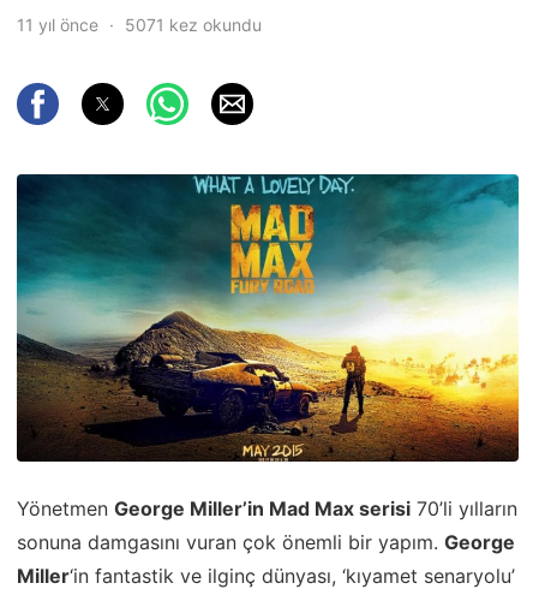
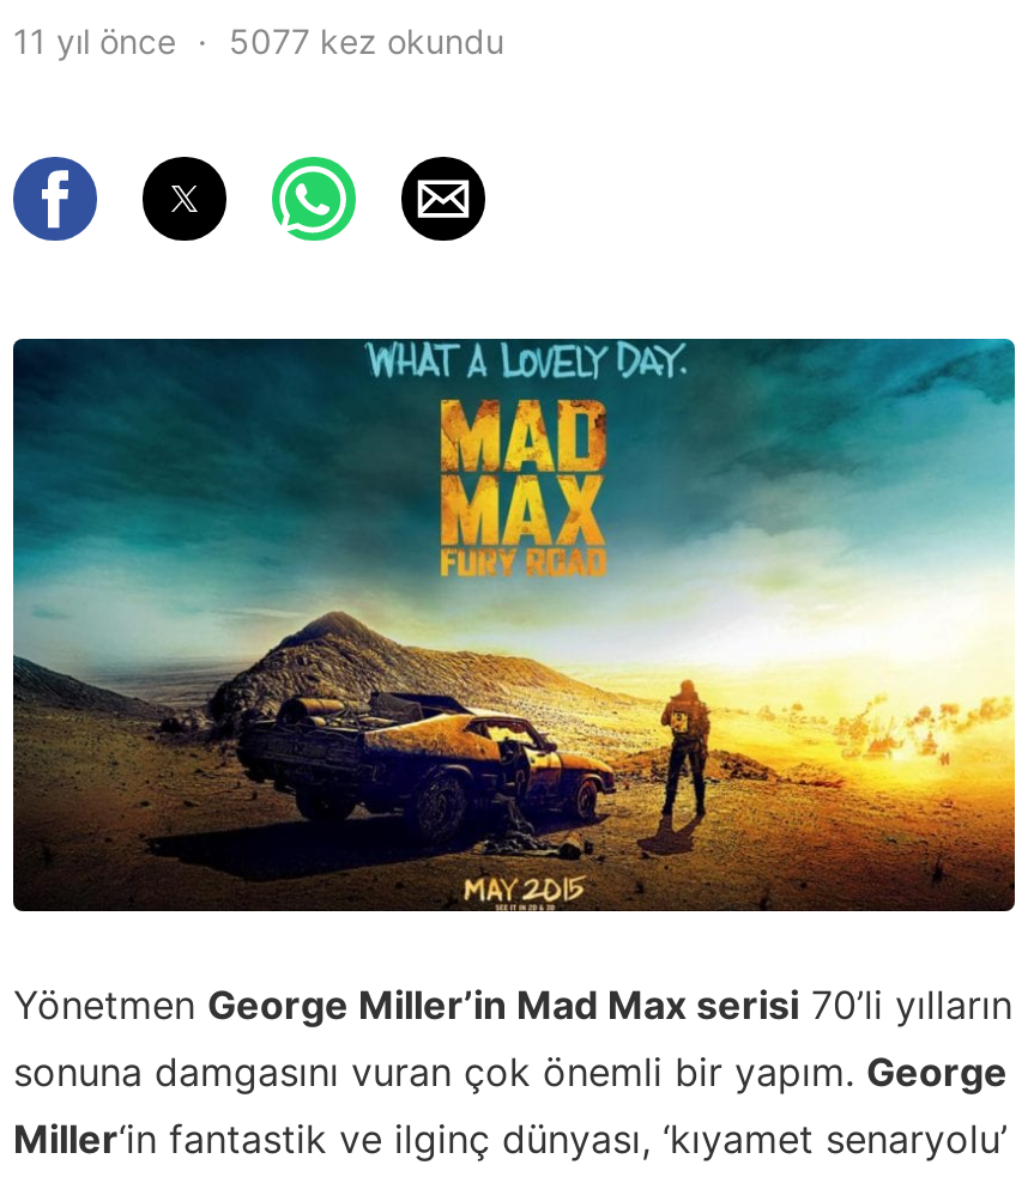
[17,14,262,35] 11 yıl önce 5071 kez okundu -> [13,20,504,61] 11 yıl önce 5077 kez okundu

